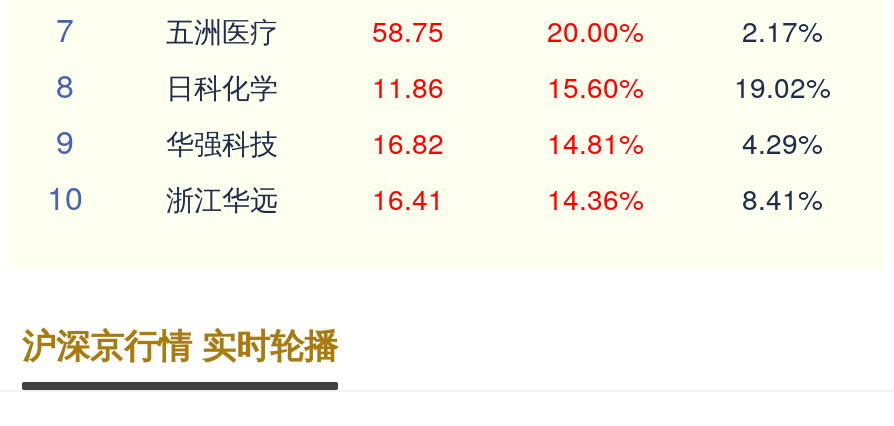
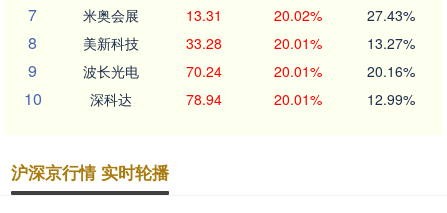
[166,11,822,51] 五洲医疗 | 58.75 | 20.00% | 2.17% -> [83,5,415,25] 米奥会展 | 13.31 | 20.02% | 27.43%
[166,67,830,107] 日科化学 | 11.86 | 15.60% | 19.02% -> [83,33,415,53] 美新科技 | 33.28 | 20.01% | 13.27%
[166,123,822,163] 华强科技 | 16.82 | 14.81% | 4.29% -> [83,61,415,81] 波长光电 | 70.24 | 20.01% | 20.16%
[166,179,822,219] 浙江华远 | 16.41 | 14.36% | 8.41% -> [90,89,415,109] 深科达 | 78.94 | 20.01% | 12.99%

